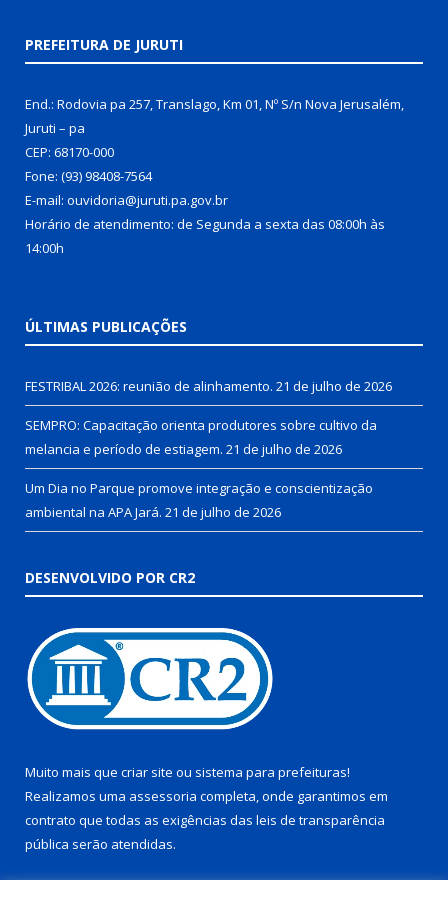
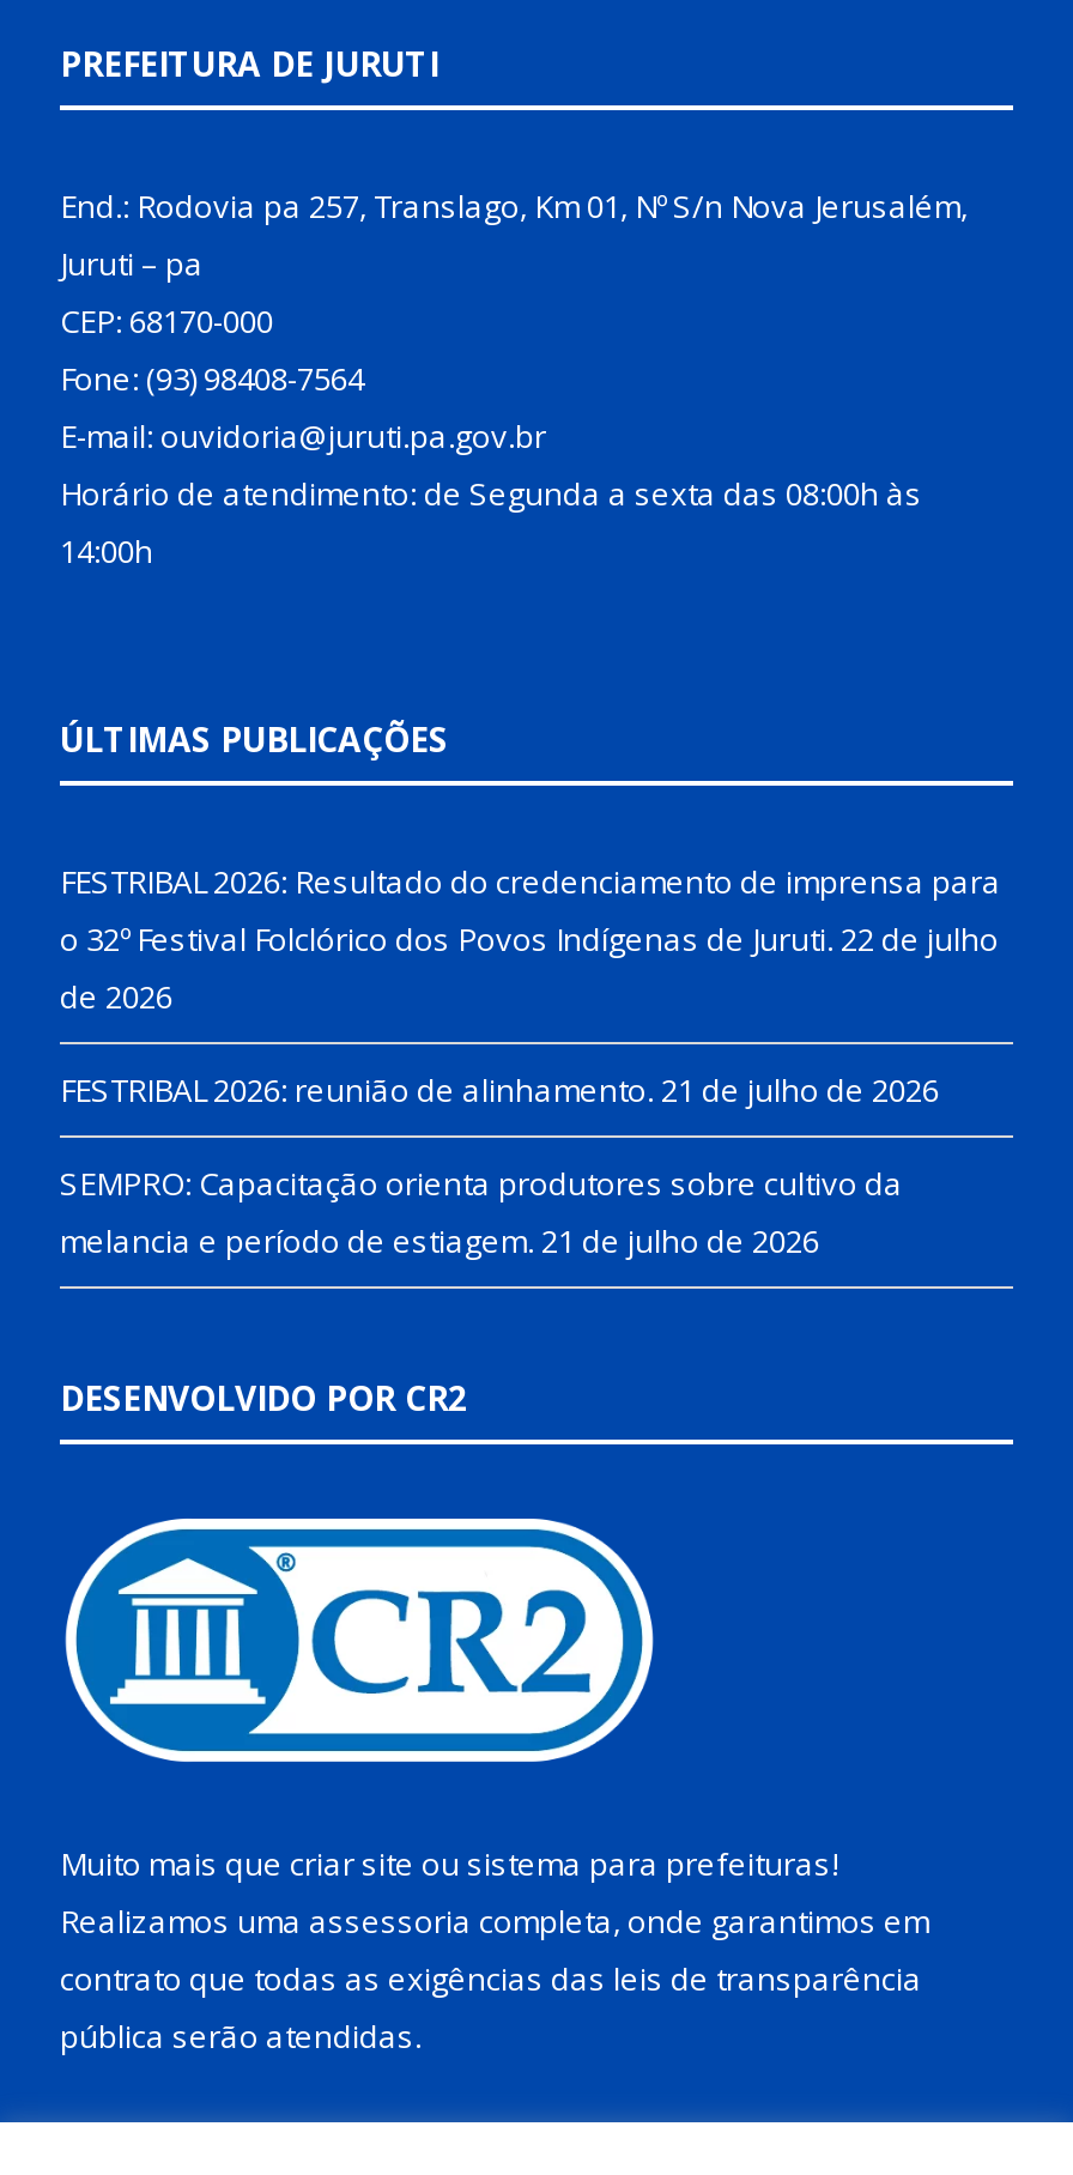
none -> [60,860,1001,1018] FESTRIBAL 2026: Resultado do credenciamento de imprensa para | o 32º Festival Folclórico dos Povos Indígenas de Juruti. 22 de julho | de 2026
moved [25,377,392,458] -> [60,1068,939,1262]: FESTRIBAL 2026: reunião de alinhamento. 21 de julho de 2026 | SEMPRO: Capacitação orienta produtores sobre cultivo da | melancia e período de estiagem. 21 de julho de 2026
[25,479,373,521] Um Dia no Parque promove integração e conscientização | ambiental na APA Jará. 21 de julho de 2026 -> none

